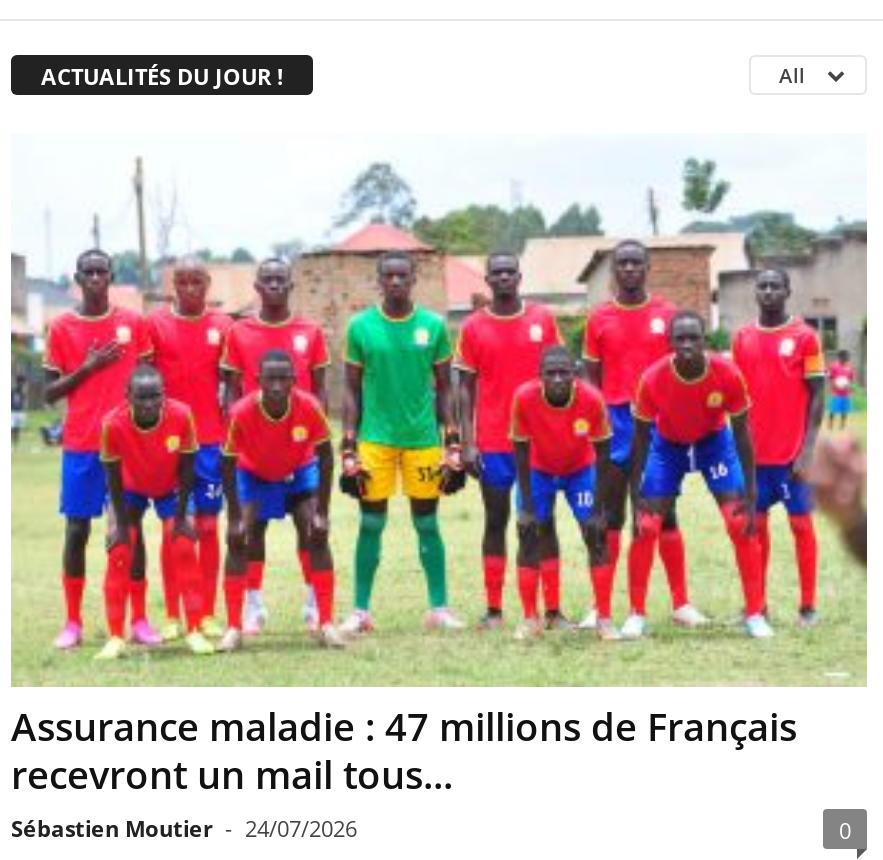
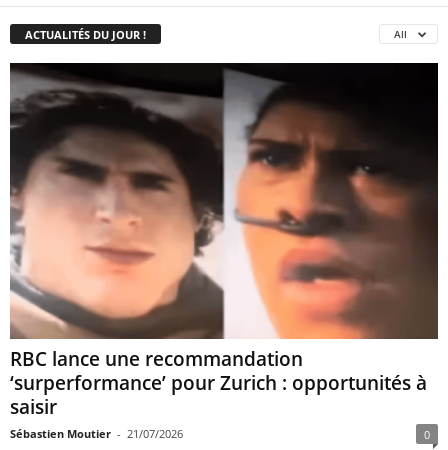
[11,134,869,843] [image] | Assurance maladie : 47 millions de Français | recevront un mail tous... | Sébastien Moutier - 24/07/2026 -> [9,62,439,441] [image] | RBC lance une recommandation | ‘surperformance’ pour Zurich : opportunités à | saisir | Sébastien Moutier - 21/07/2026

